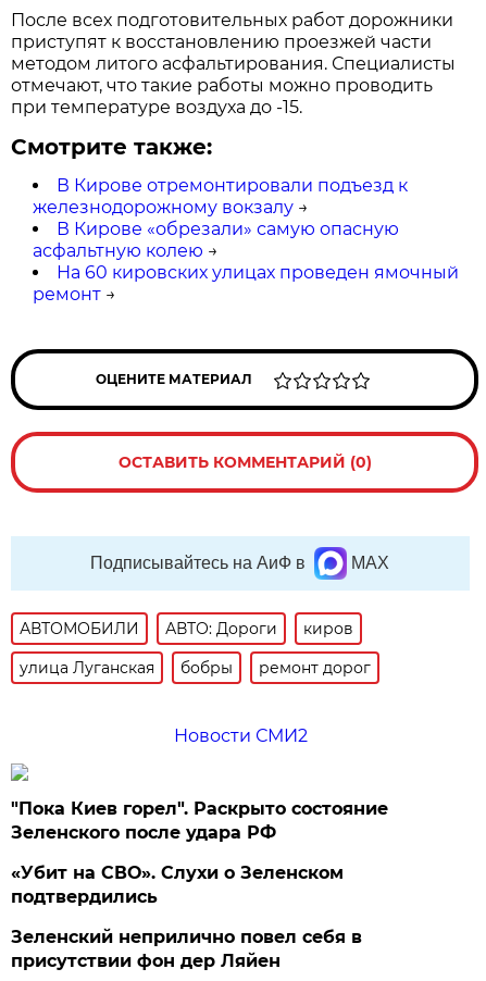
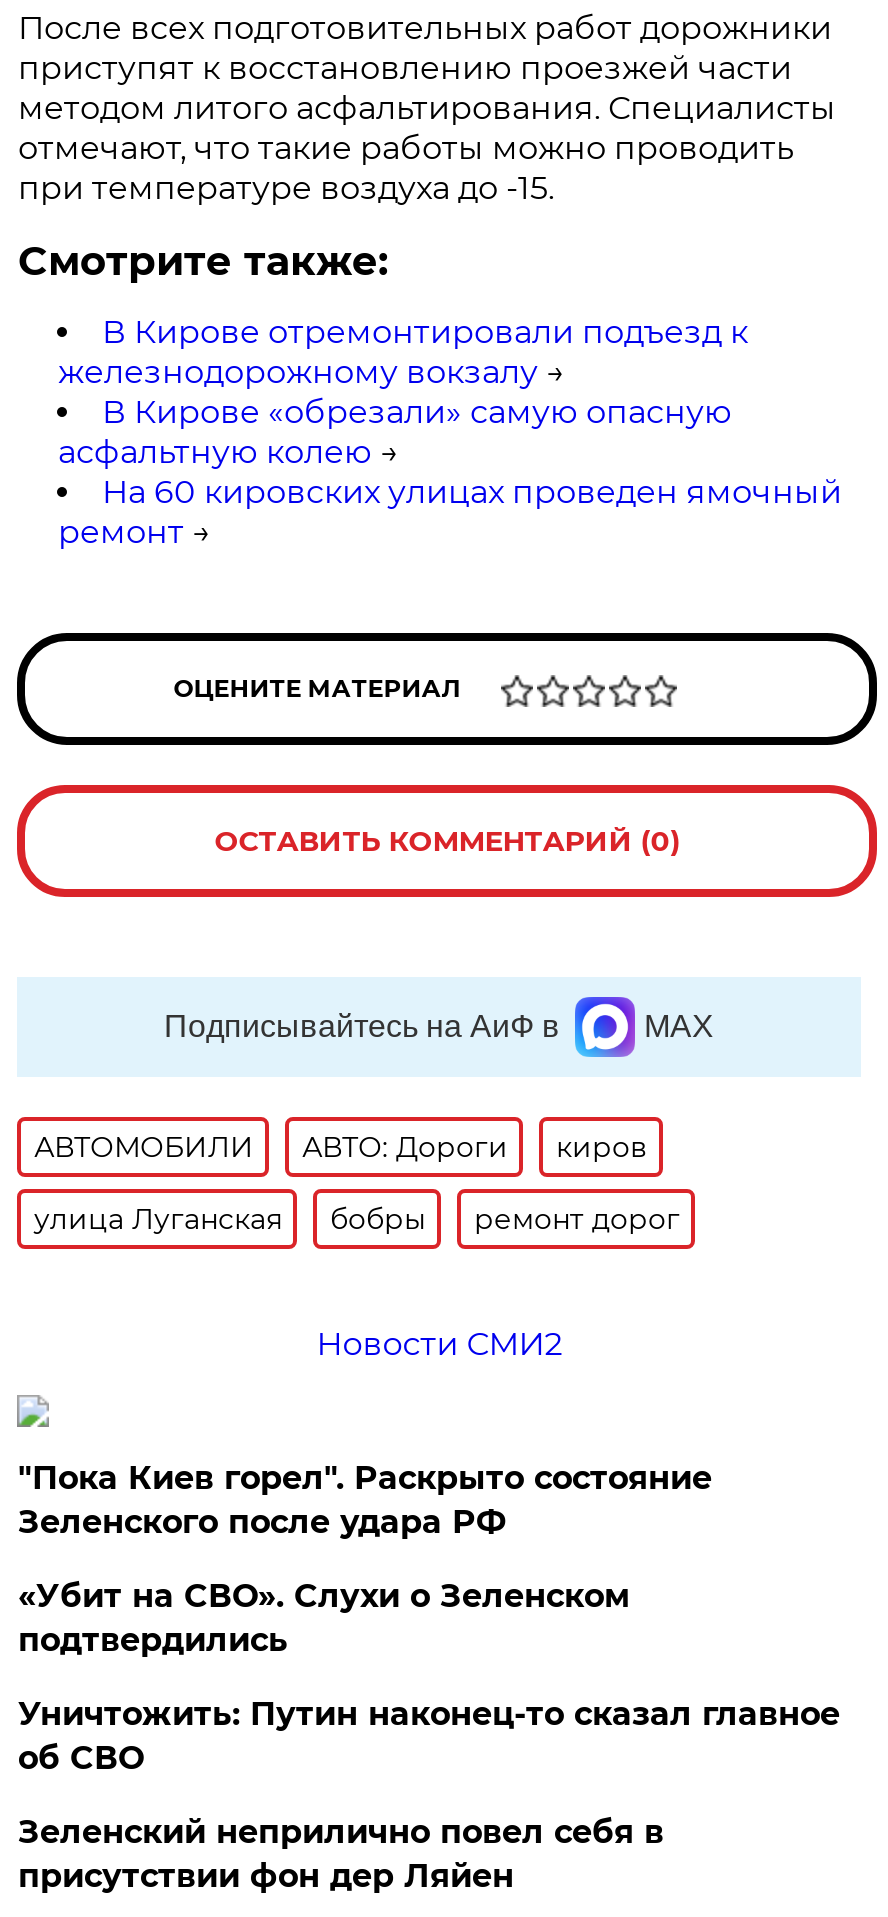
none -> [18,1695,840,1777] Уничтожить: Путин наконец-то сказал главное | об СВО

